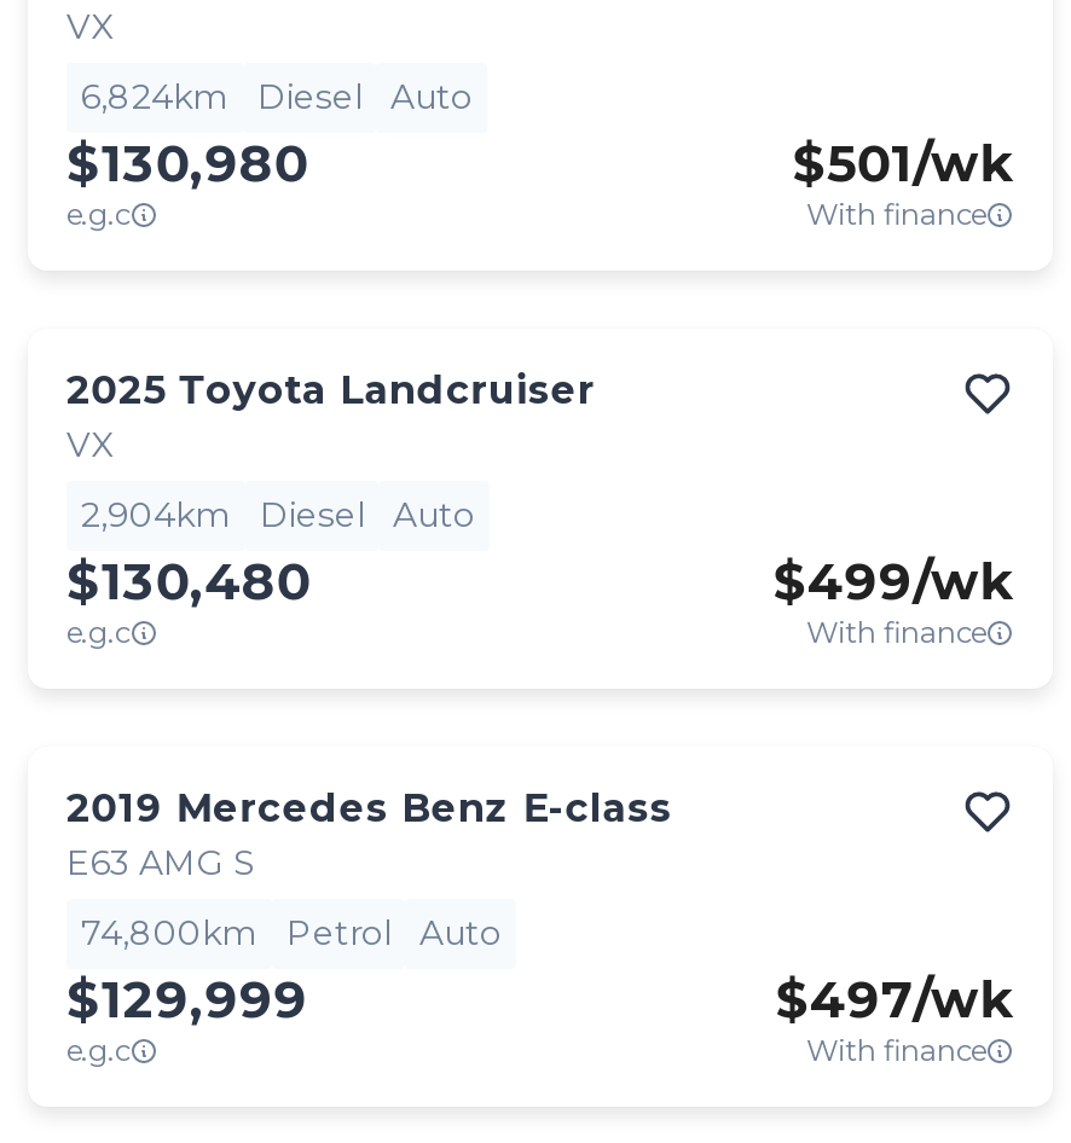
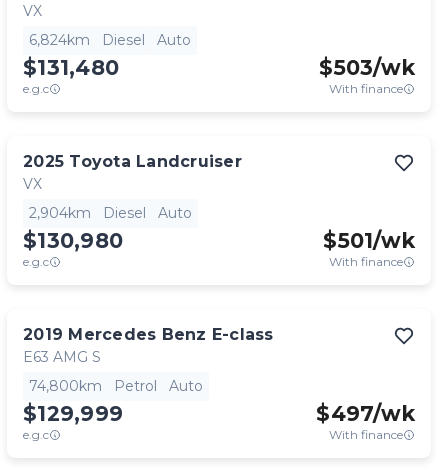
[66,133,308,193] $130,980 -> [23,55,119,80] $131,480
[792,133,1014,193] $501/wk -> [319,55,415,80] $503/wk
[66,551,311,611] $130,480 -> [23,228,123,253] $130,980
[773,551,1014,611] $499/wk -> [323,228,415,253] $501/wk

